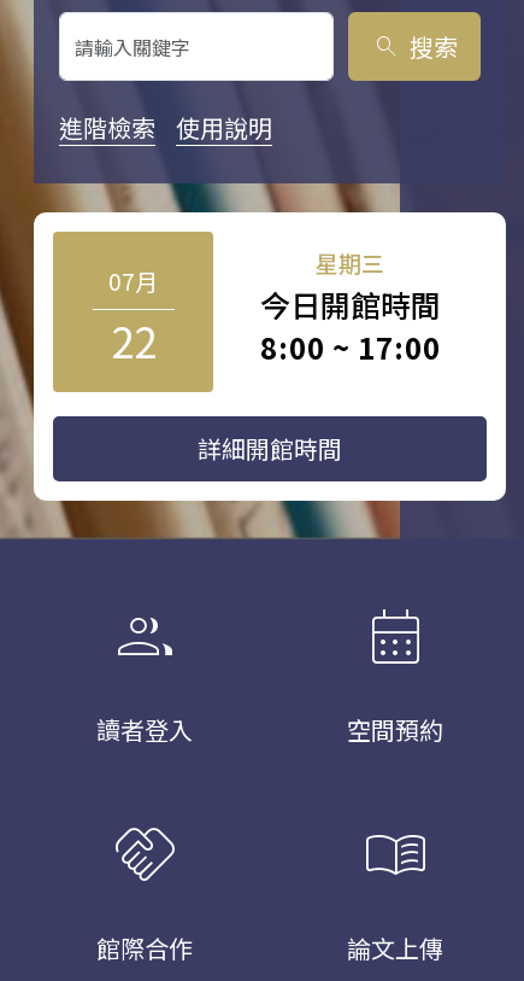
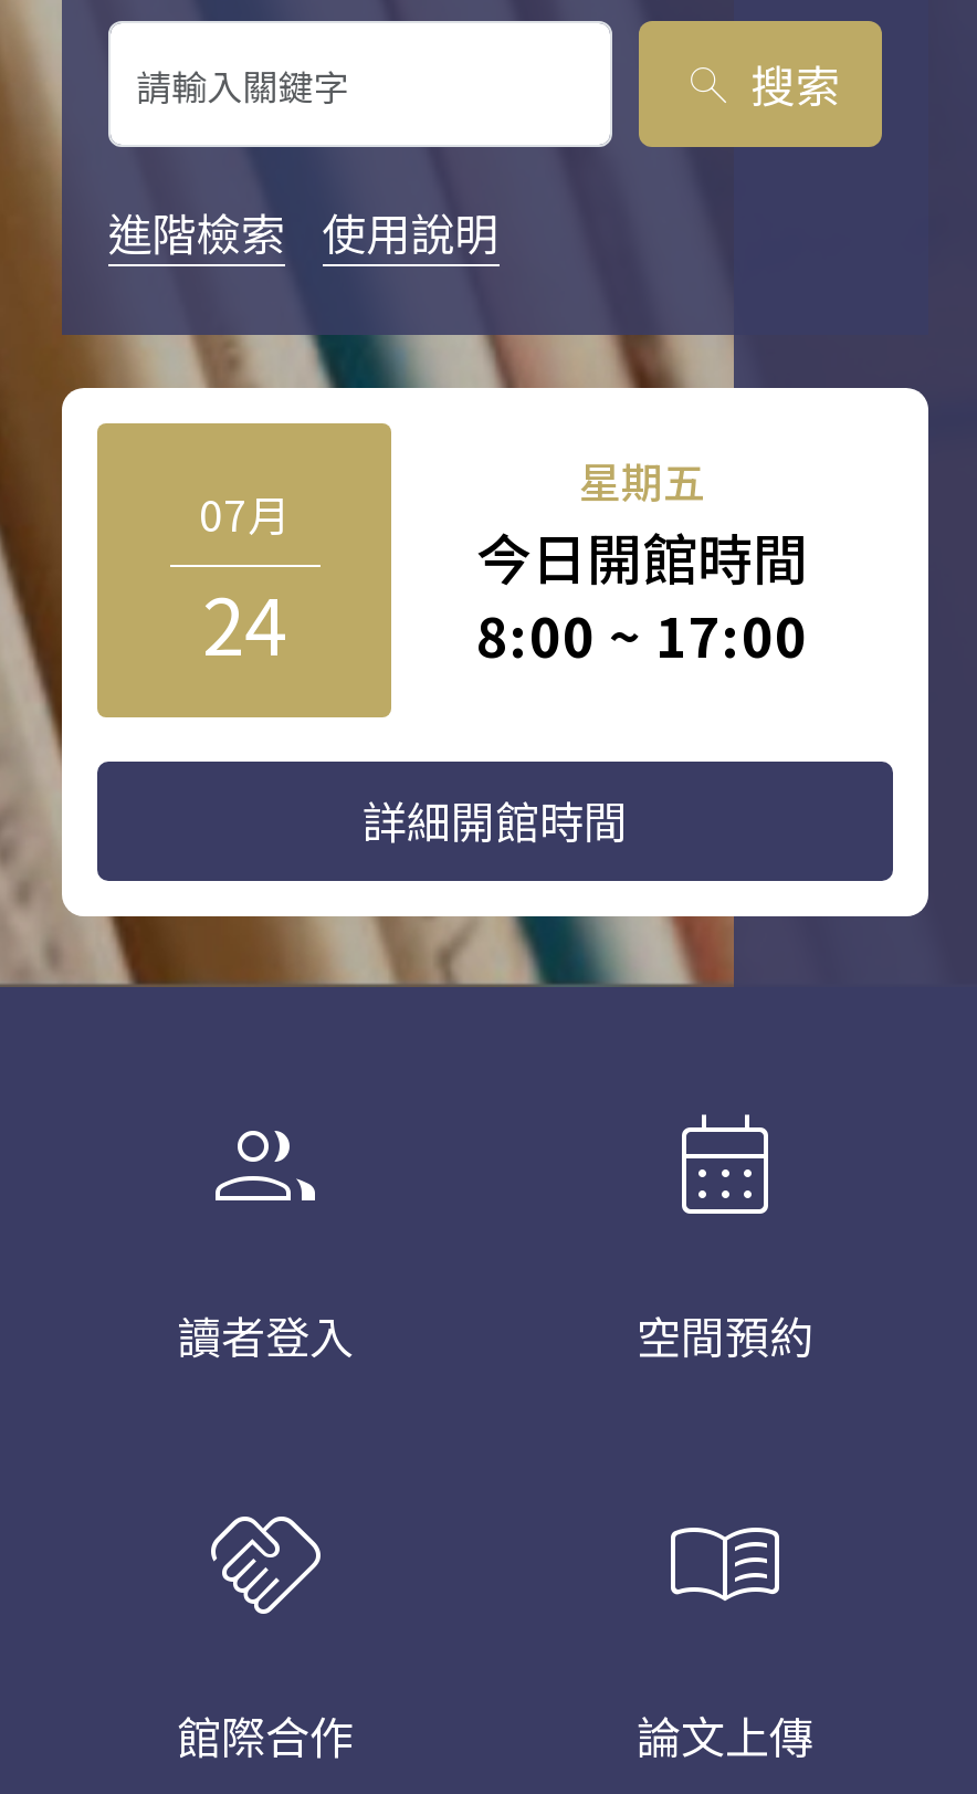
[316,246,384,279] 星期三 -> [579,450,705,510] 星期五
[110,309,156,370] 22 -> [202,565,286,677] 24

